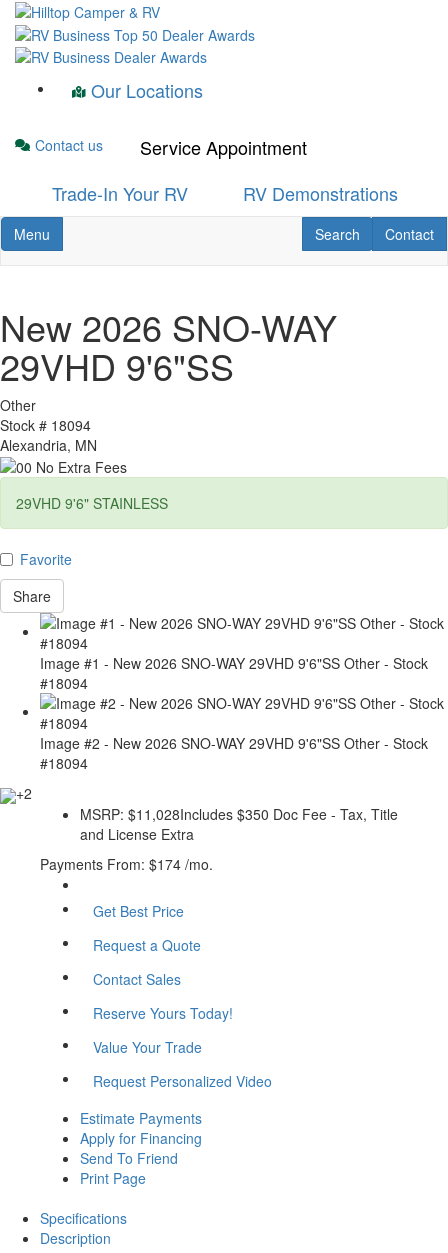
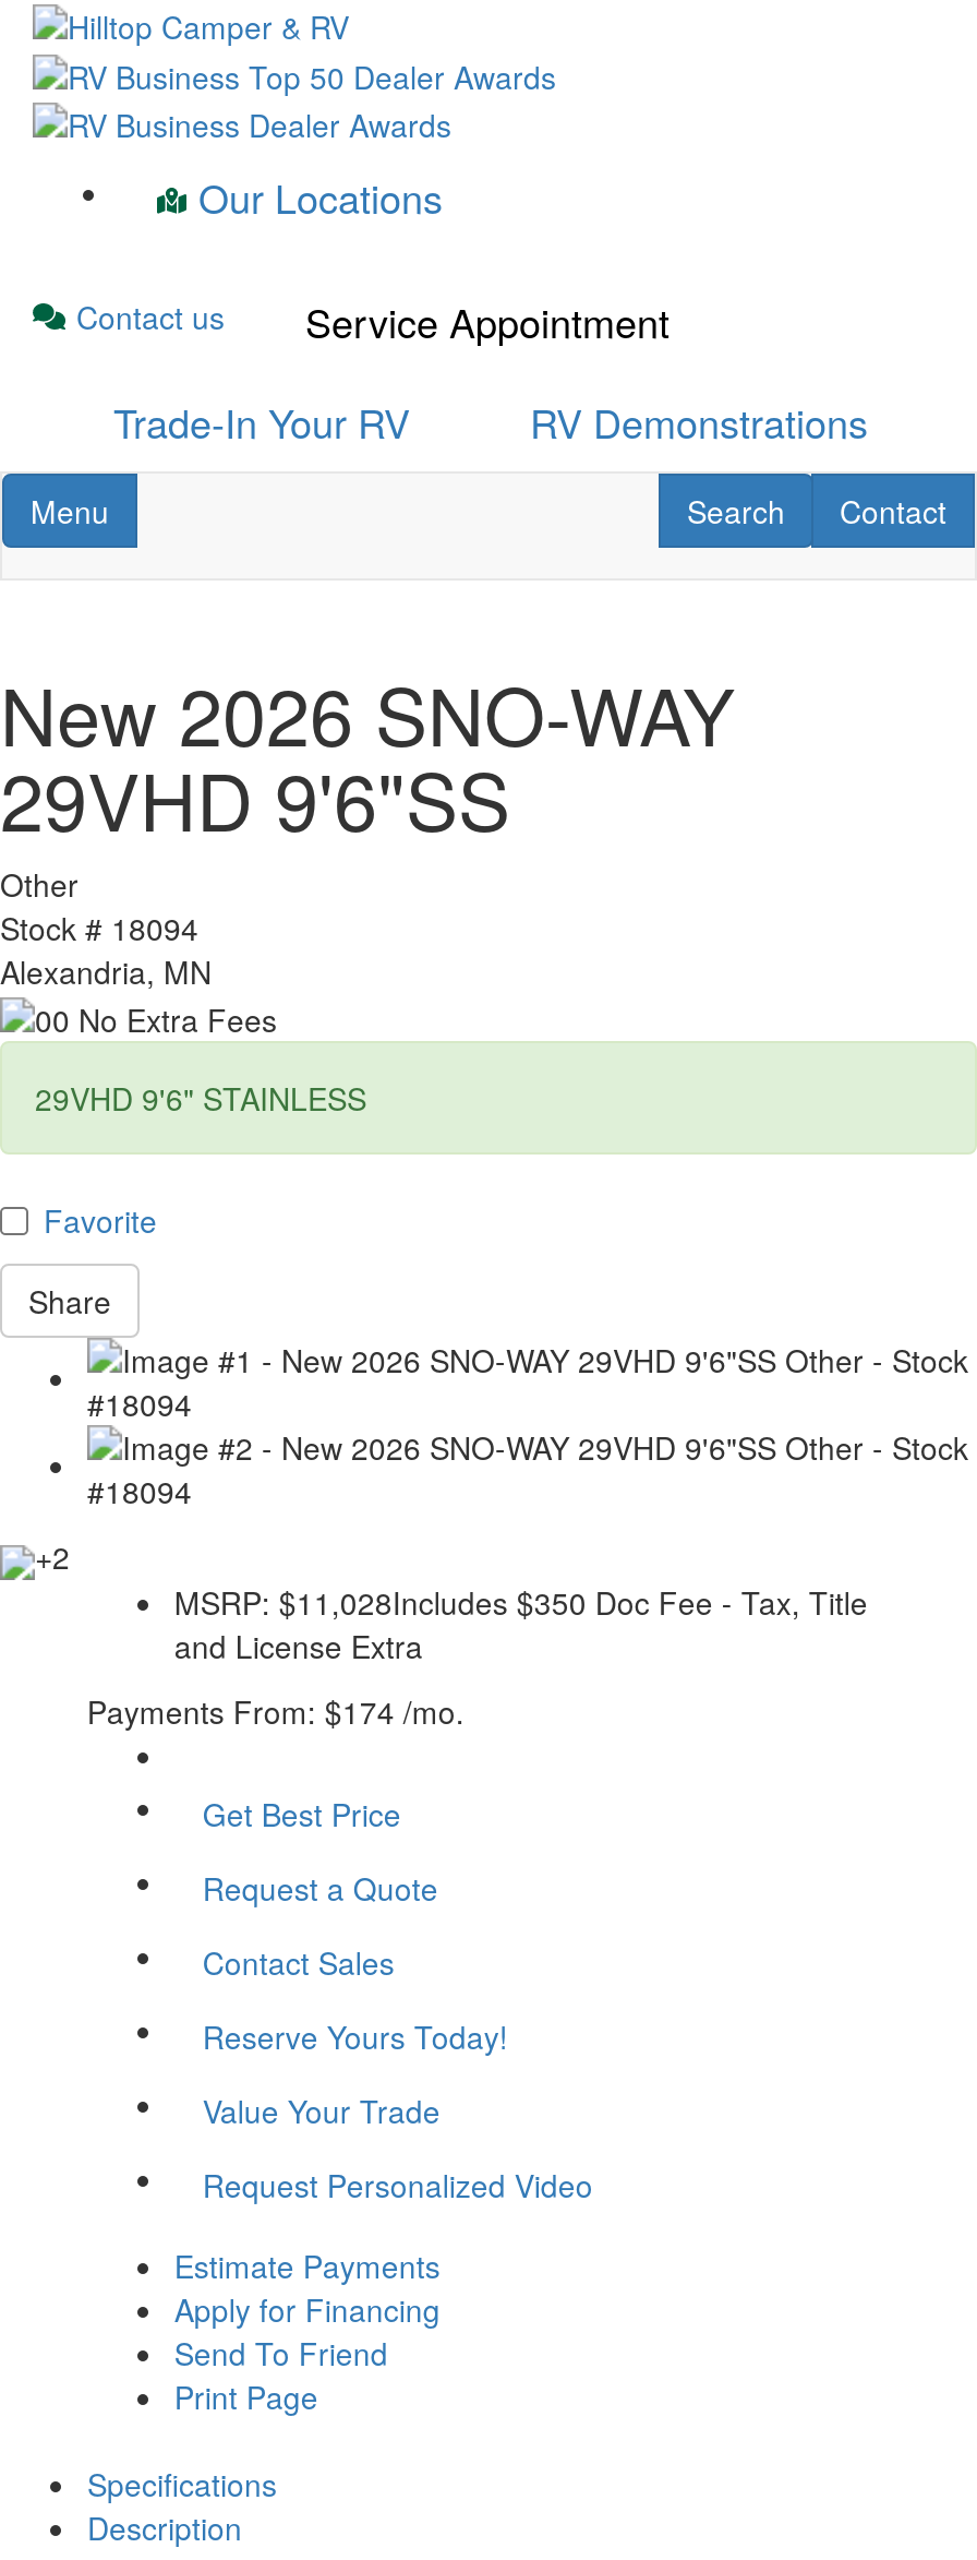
[40,653,428,773] Image #1 - New 2026 SNO-WAY 29VHD 9'6"SS Other - Stock | #18094 | Image #2 - New 2026 SNO-WAY 29VHD 9'6"SS Other - Stock | #18094 -> none

